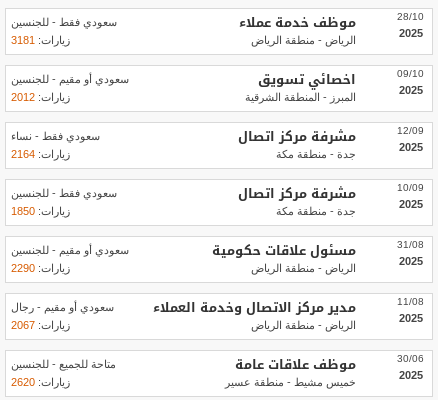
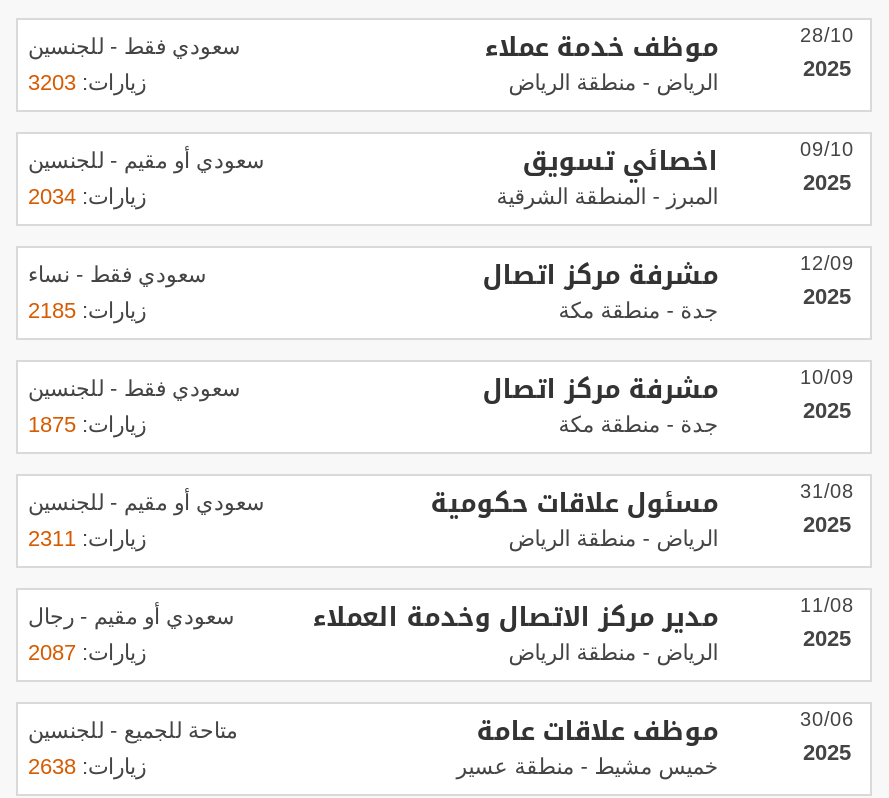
[11,34,70,46] زيارات: 3181 -> [28,70,146,94] زيارات: 3203
[11,91,70,103] زيارات: 2012 -> [28,184,146,208] زيارات: 2034
[11,148,70,160] زيارات: 2164 -> [28,298,146,322] زيارات: 2185
[11,205,70,217] زيارات: 1850 -> [28,412,146,436] زيارات: 1875
[11,262,70,274] زيارات: 2290 -> [28,526,146,550] زيارات: 2311
[11,319,70,331] زيارات: 2067 -> [28,640,146,664] زيارات: 2087
[11,376,70,388] زيارات: 2620 -> [28,754,146,778] زيارات: 2638

